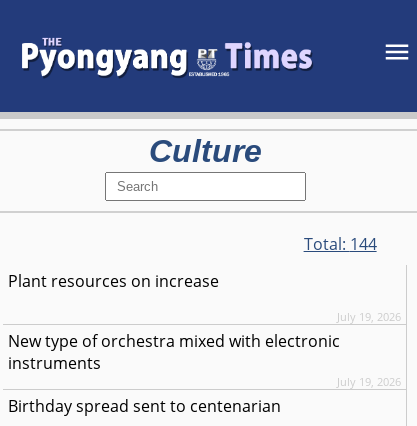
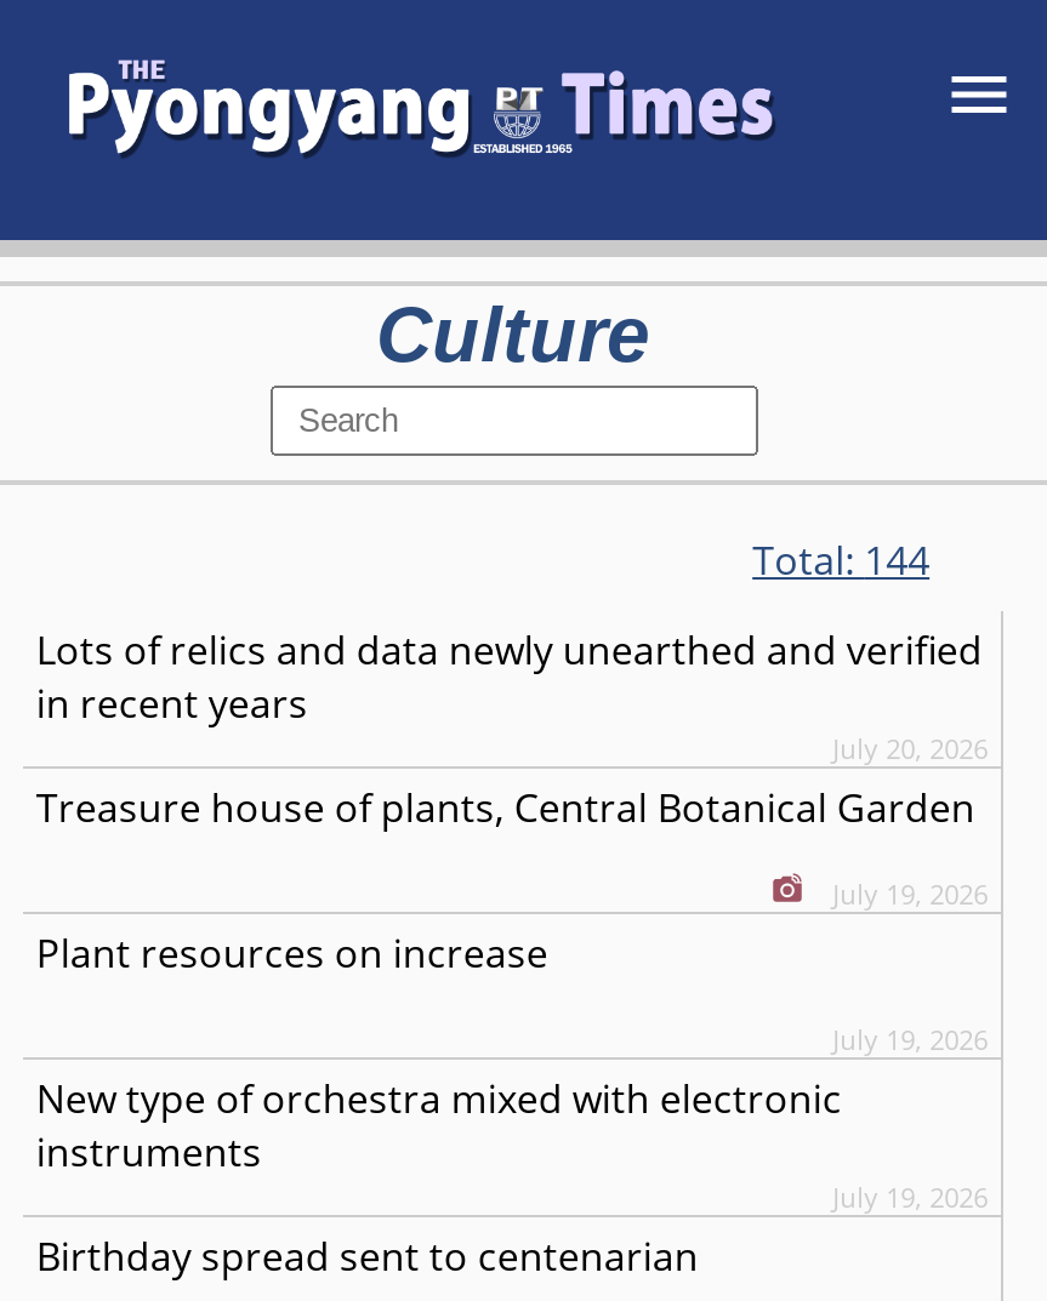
none -> [36,624,988,913] Lots of relics and data newly unearthed and verified | in recent years | July 20, 2026 | Treasure house of plants, Central Botanical Garden | July 19, 2026

